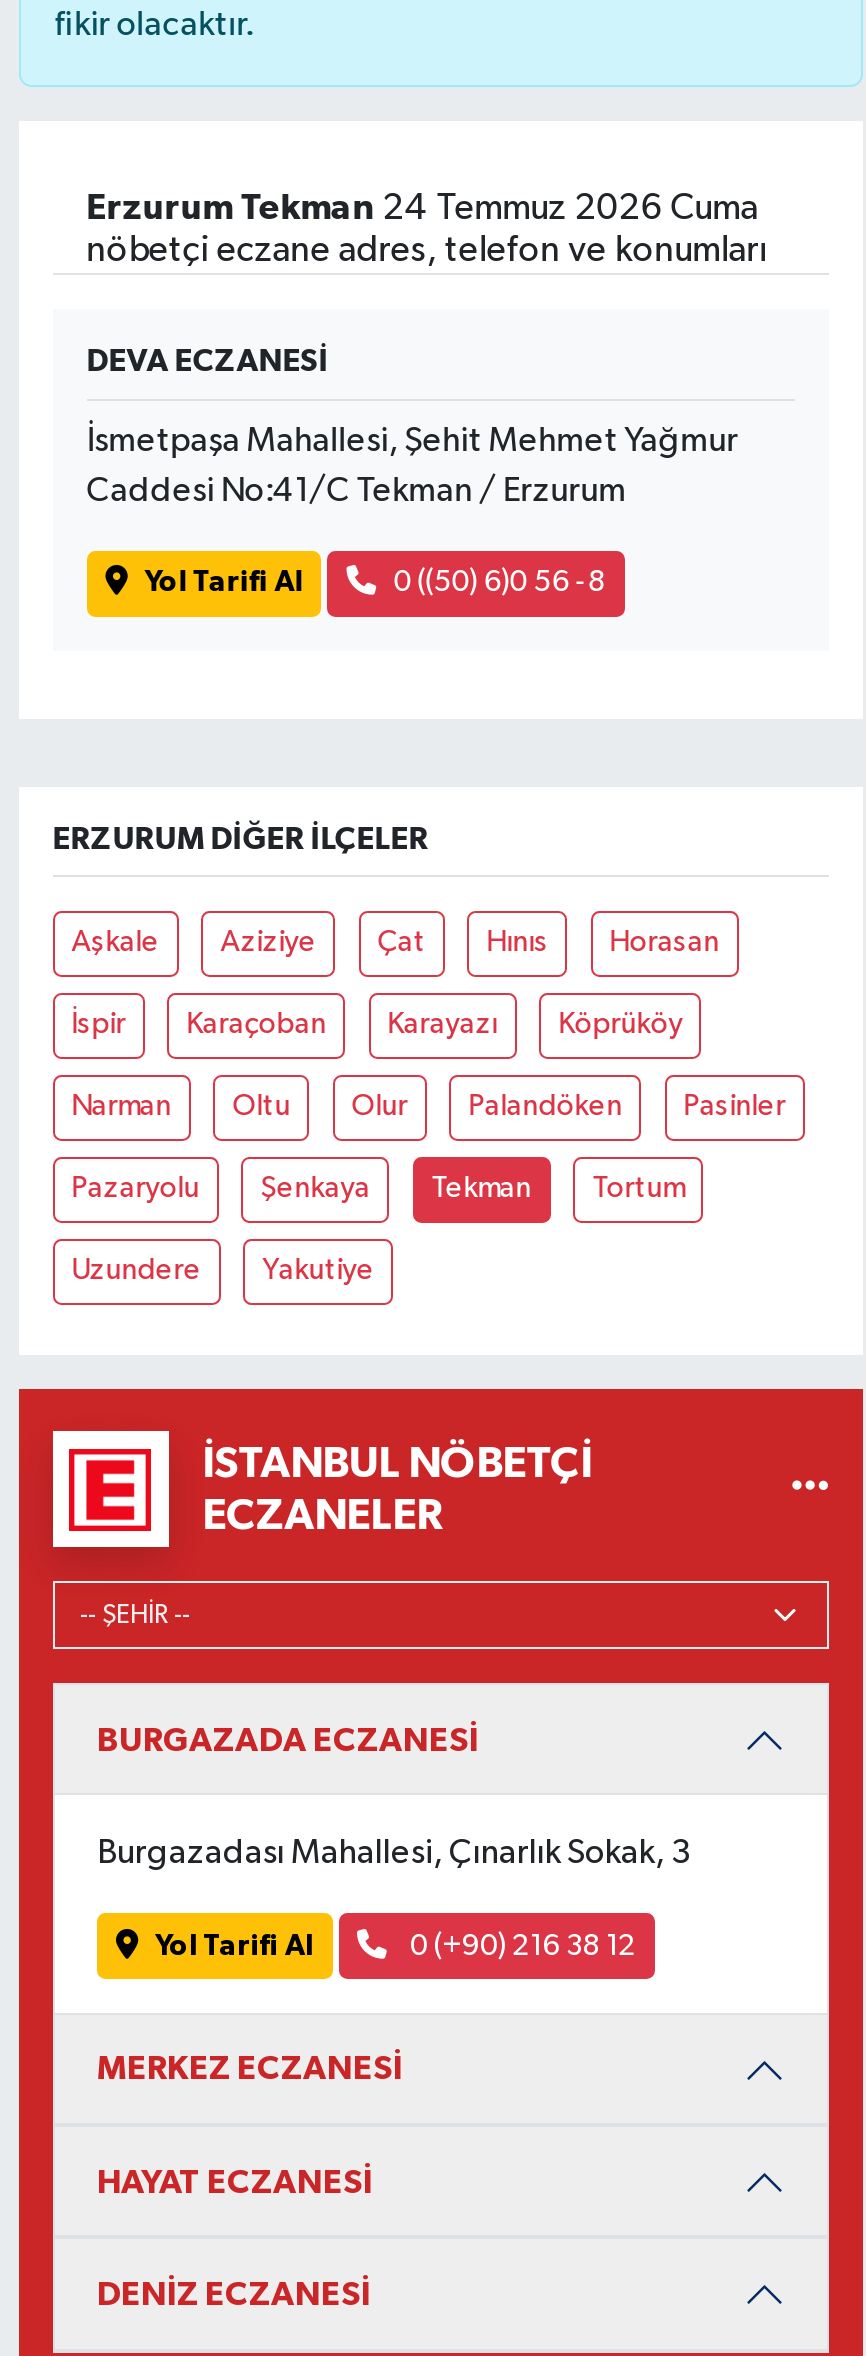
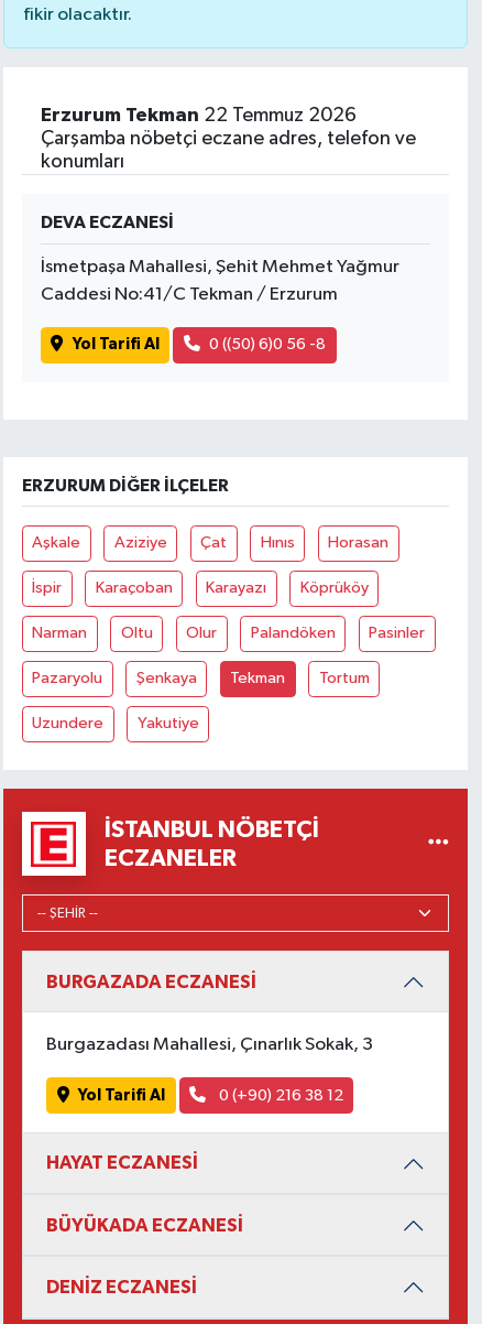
[87,191,767,269] Erzurum Tekman 24 Temmuz 2026 Cuma | nöbetçi eczane adres, telefon ve konumları -> [40,106,416,172] Erzurum Tekman 22 Temmuz 2026 | Çarşamba nöbetçi eczane adres, telefon ve | konumları
[97,2052,403,2086] MERKEZ ECZANESİ -> none
moved [97,2164,373,2198] -> [46,1154,198,1172]: HAYAT ECZANESİ
none -> [46,1216,243,1234] BÜYÜKADA ECZANESİ

